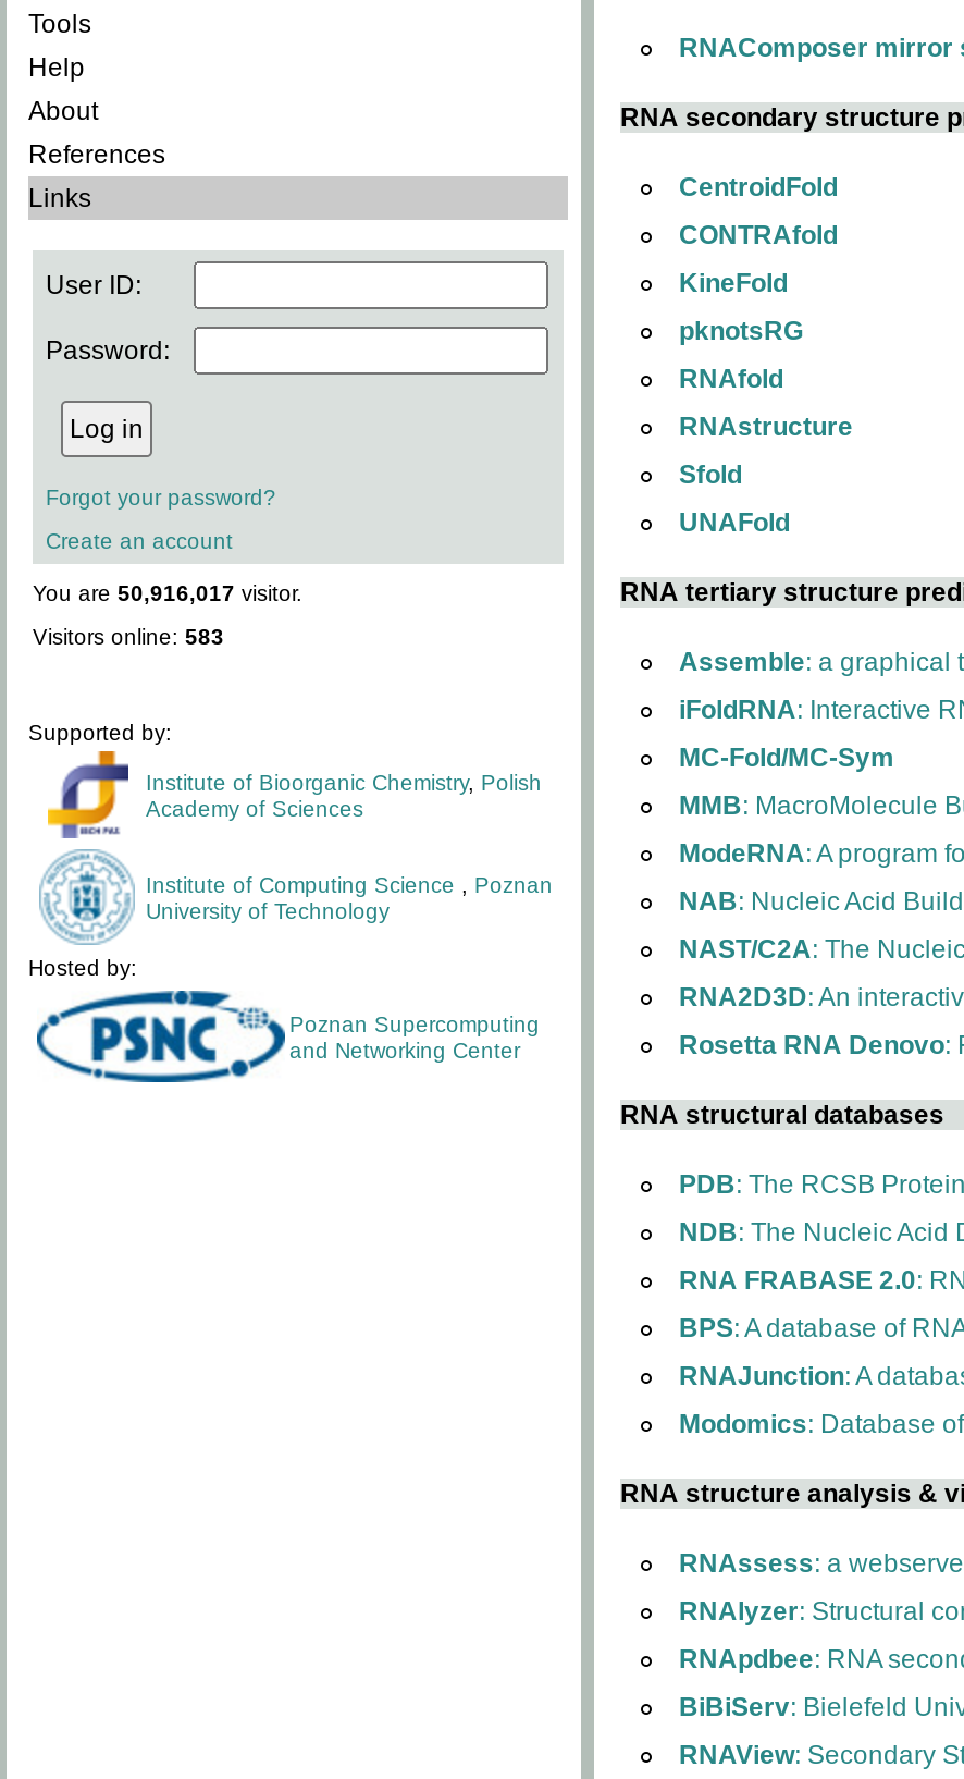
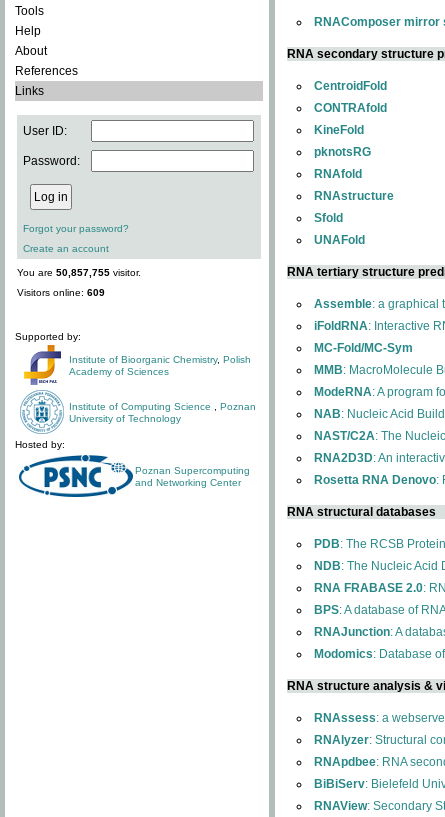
[33,581,302,605] You are 50,916,017 visitor. -> [17,267,141,278] You are 50,857,755 visitor.
[33,625,224,649] Visitors online: 583 -> [17,287,105,298] Visitors online: 609

